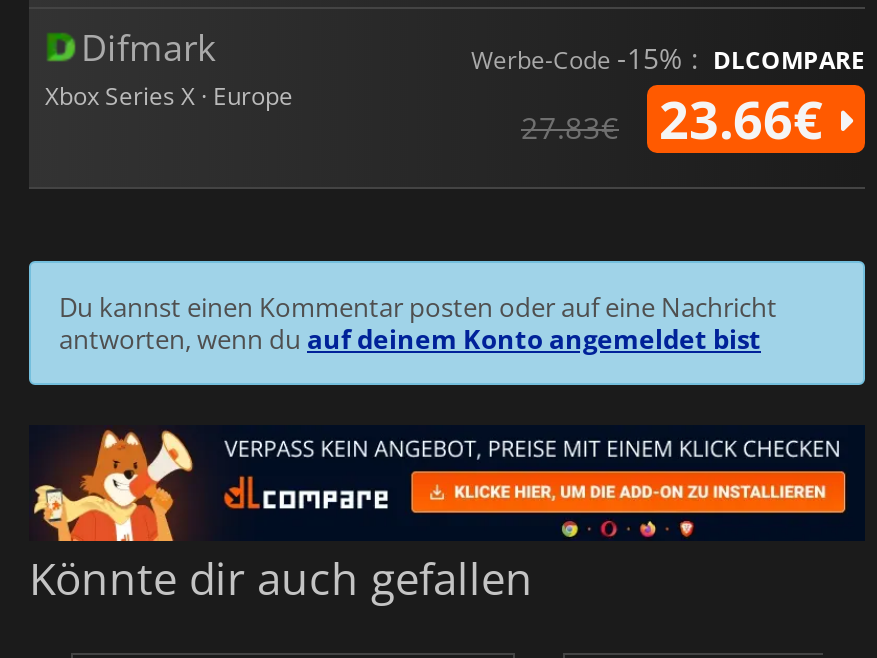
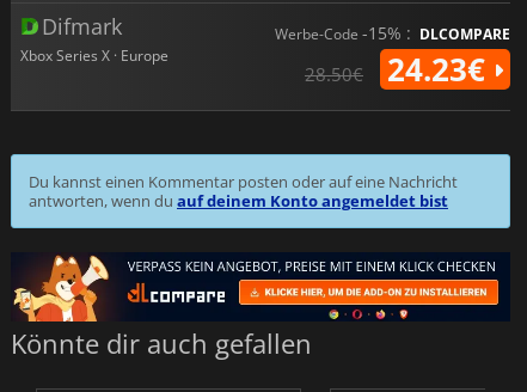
[659,84,837,156] 23.66€ -> [387,48,494,91] 24.23€
[521,108,619,148] 27.83€ -> [305,63,363,87] 28.50€

